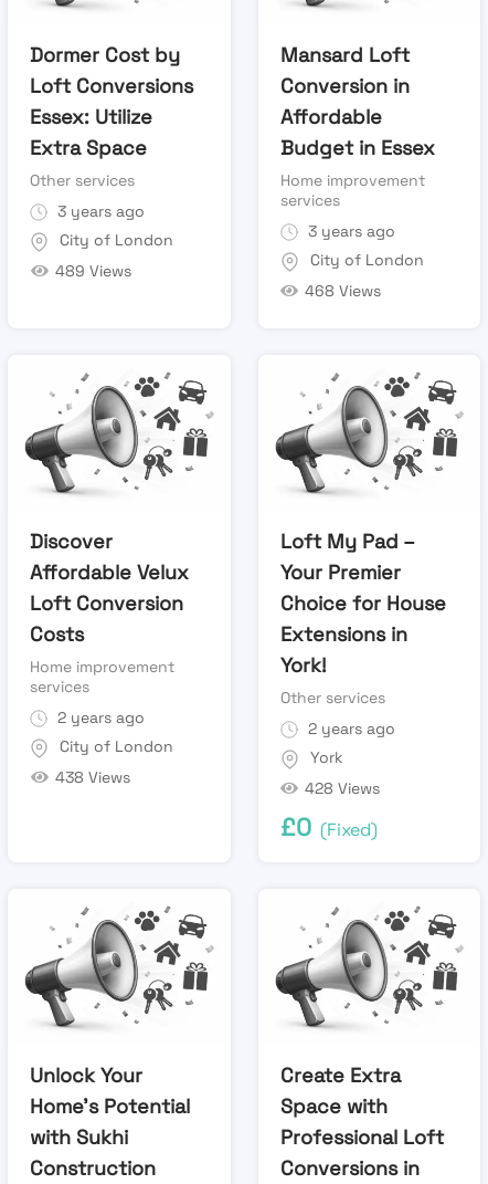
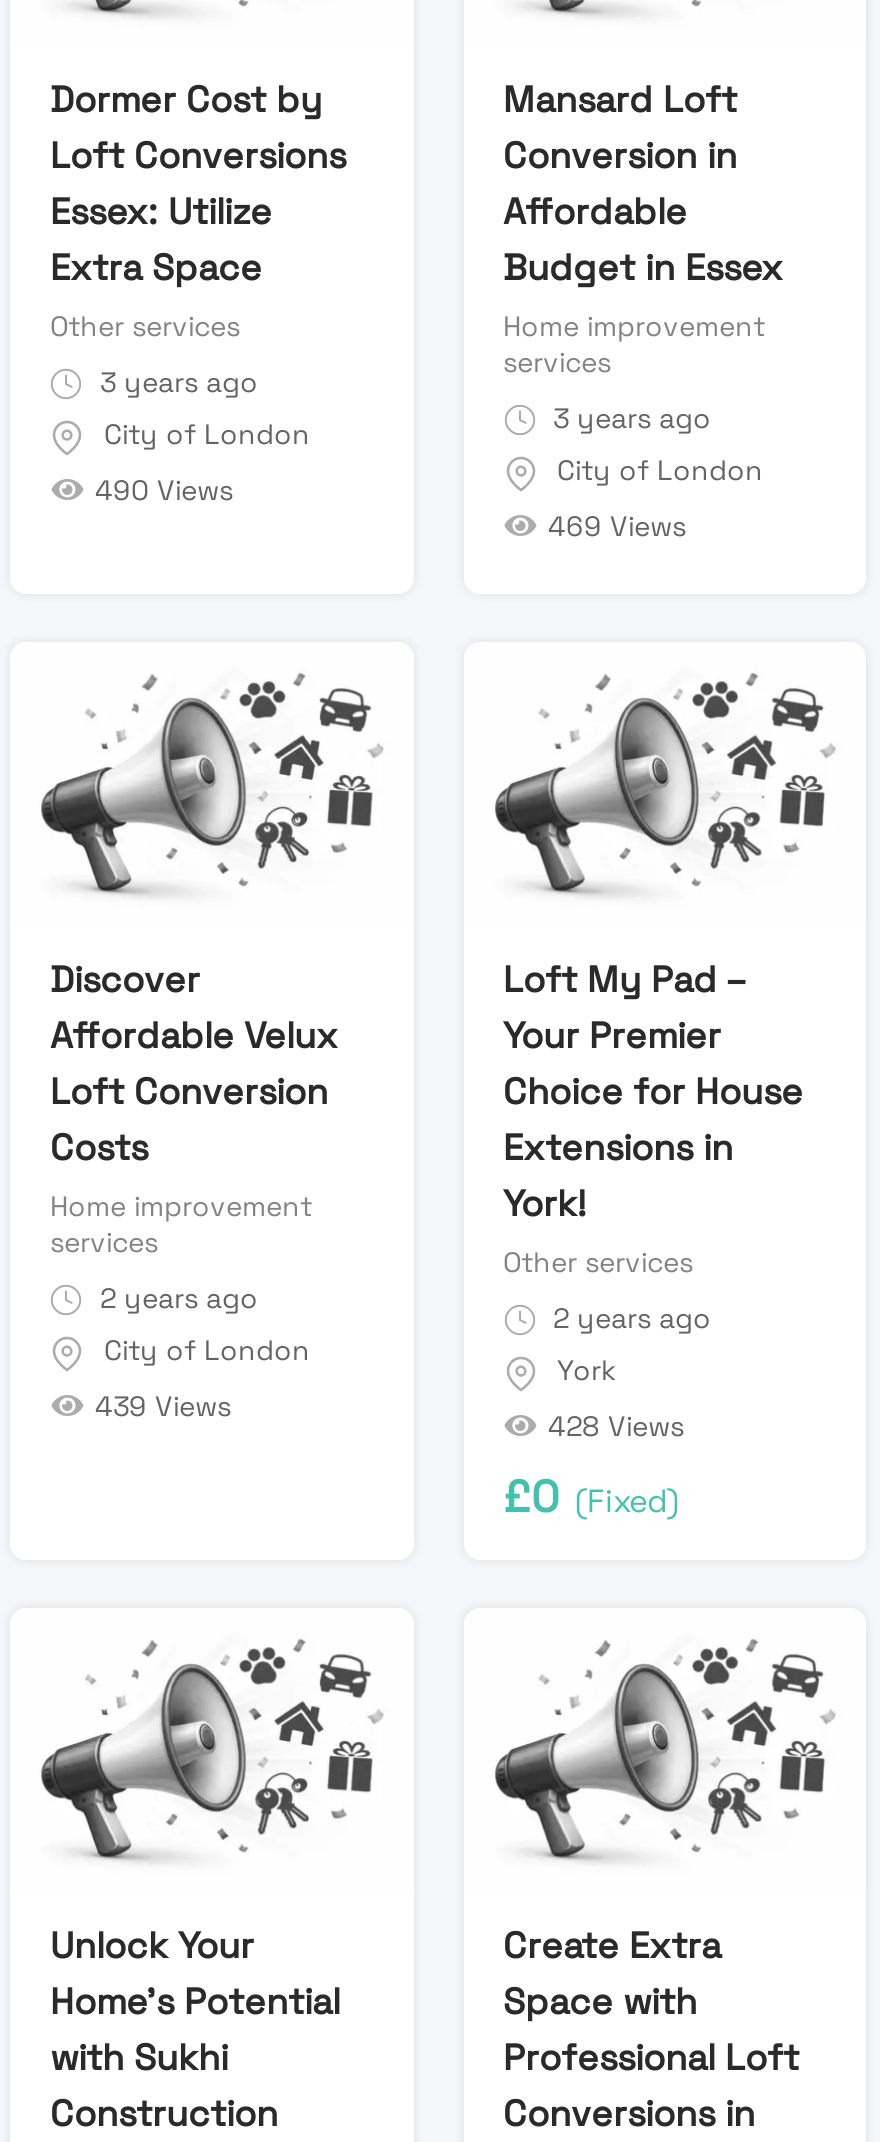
[55,261,131,281] 489 Views -> [95,472,233,508] 490 Views
[305,281,381,300] 468 Views -> [548,508,686,544] 469 Views
[55,767,130,787] 438 Views -> [95,1388,231,1424] 439 Views

